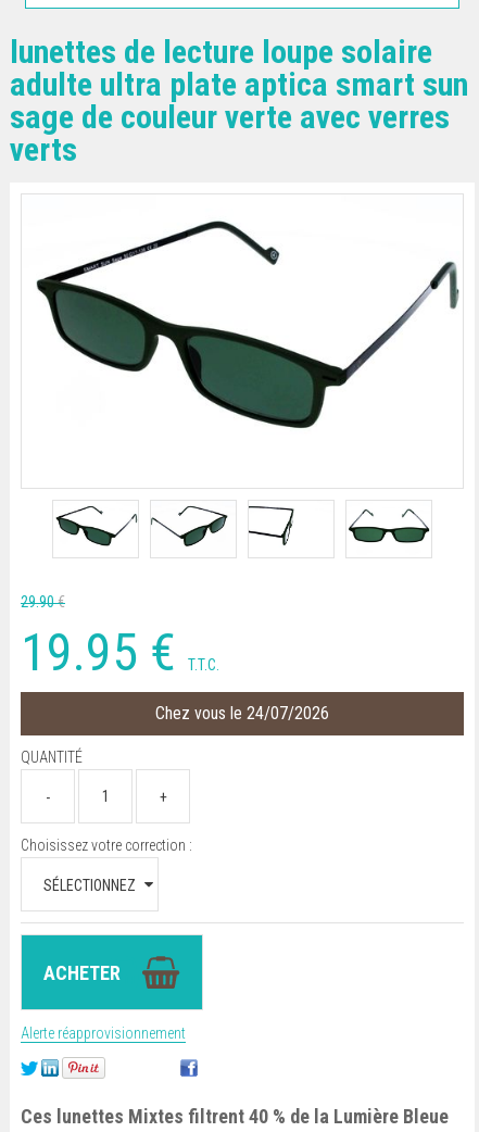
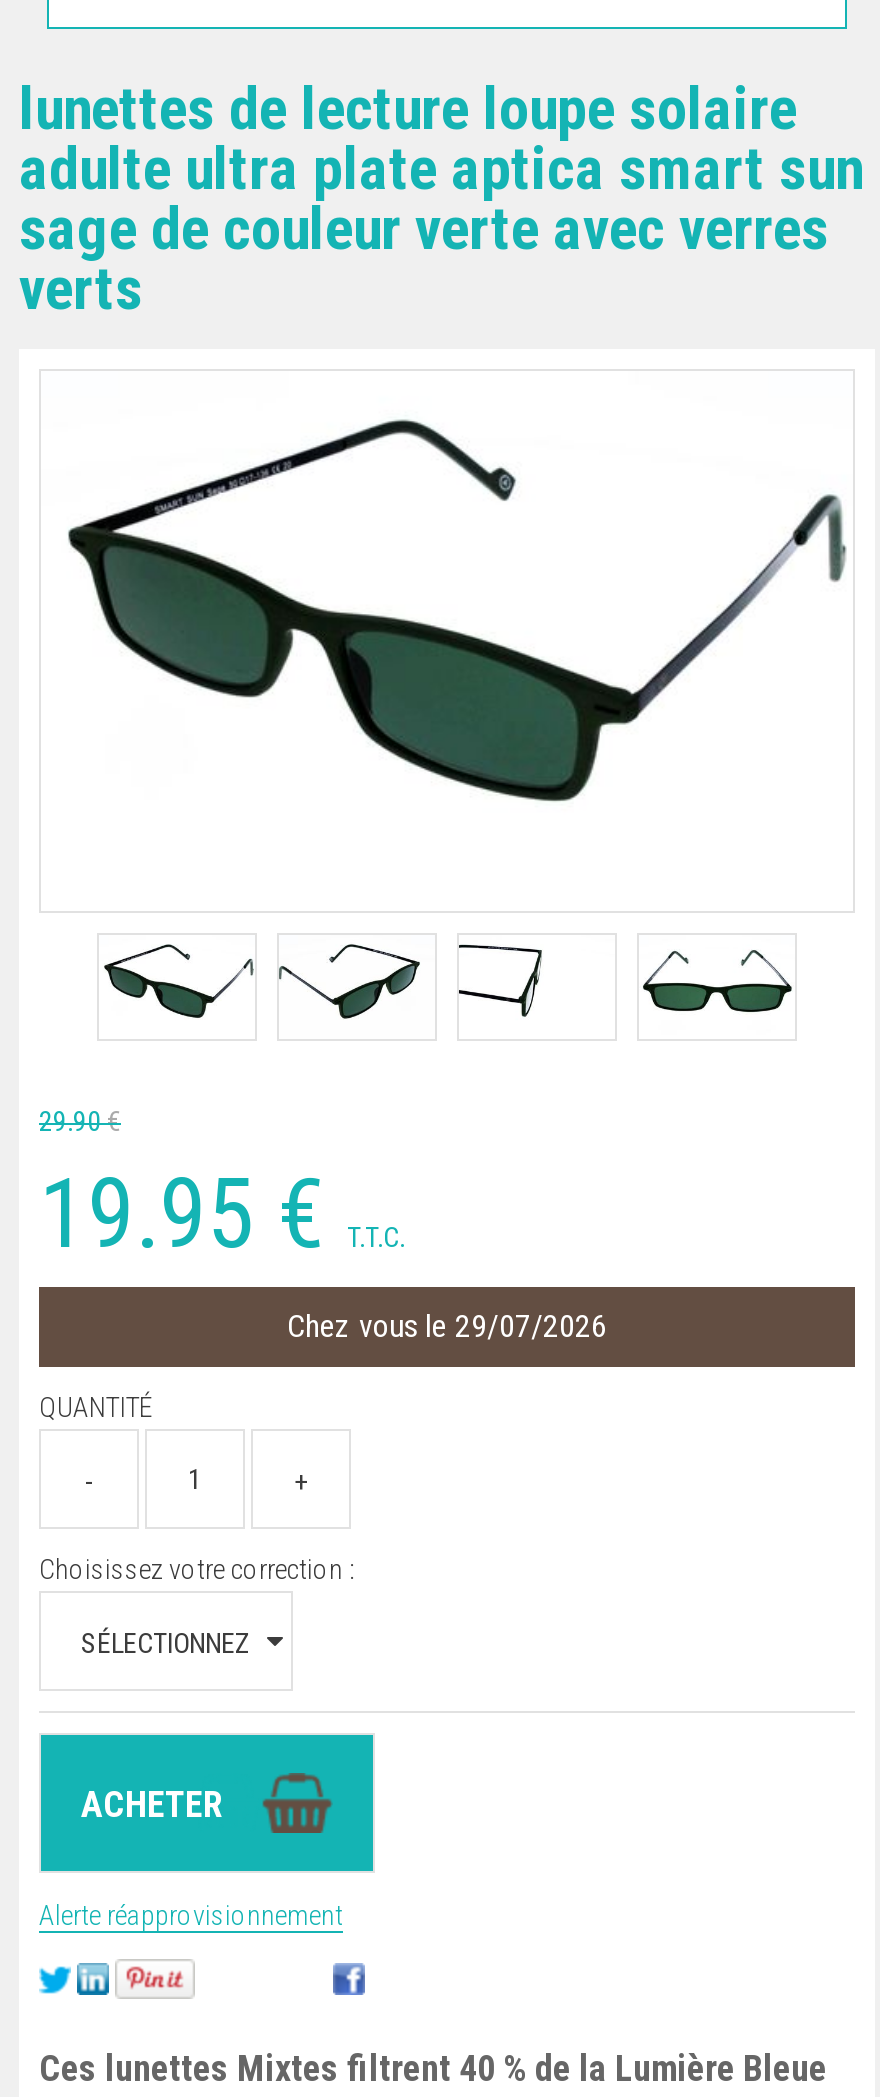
[155,703,329,724] Chez vous le 24/07/2026 -> [287,1307,607,1345] Chez vous le 29/07/2026

